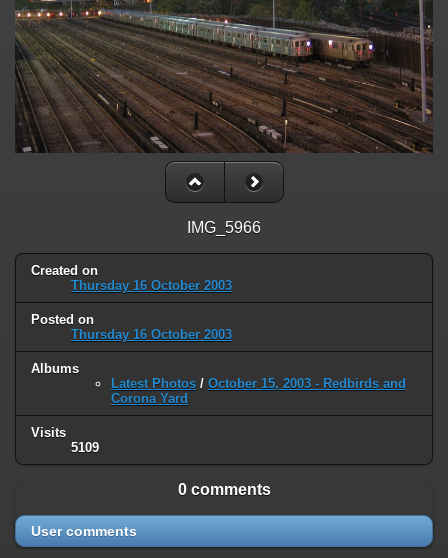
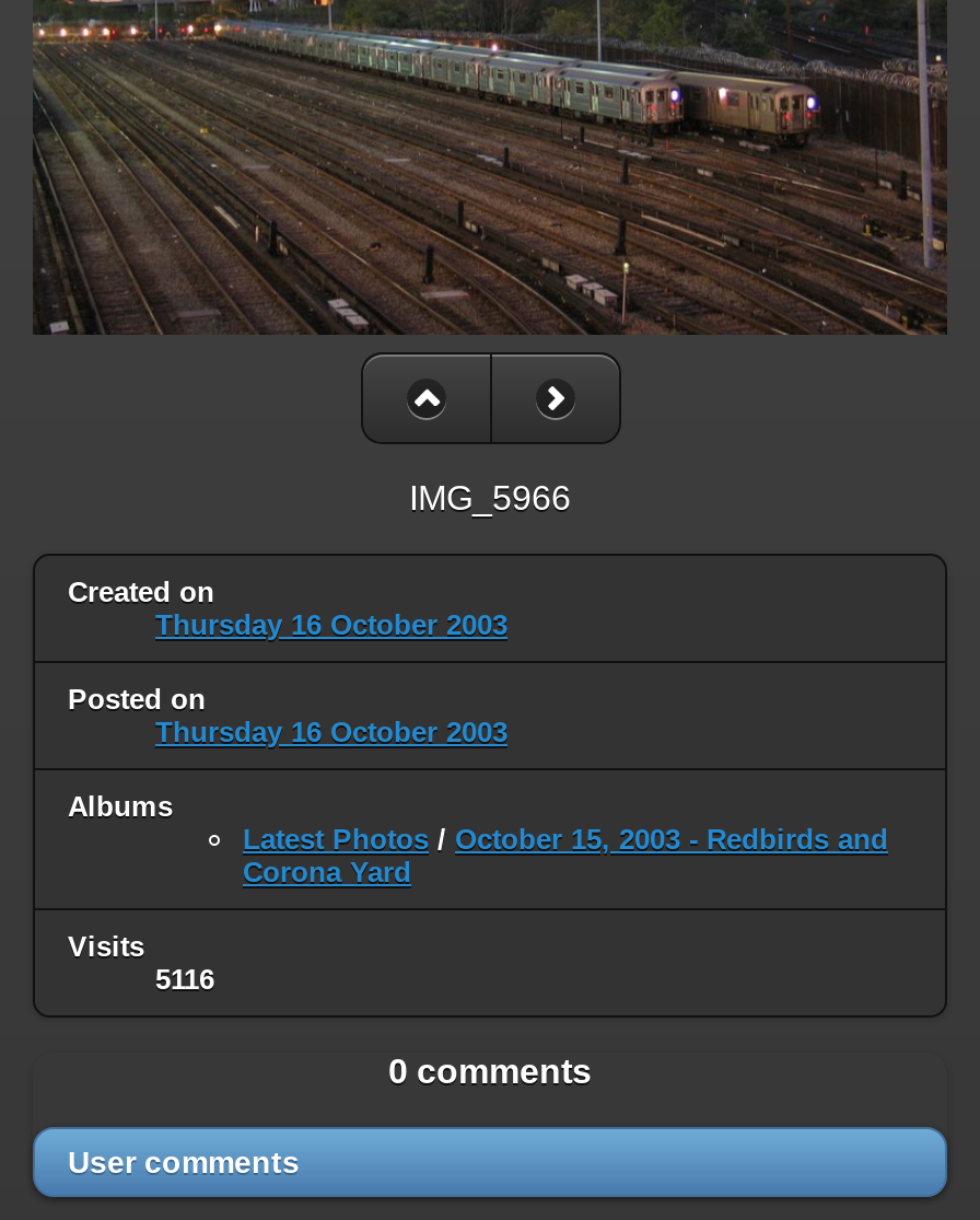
[71,440,99,455] 5109 -> [155,962,214,995] 5116

